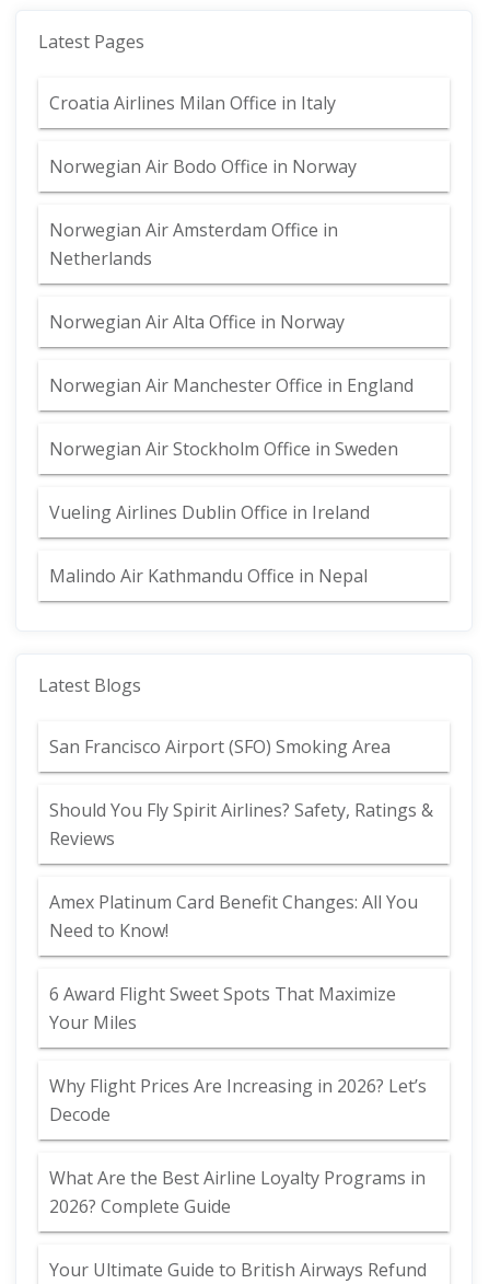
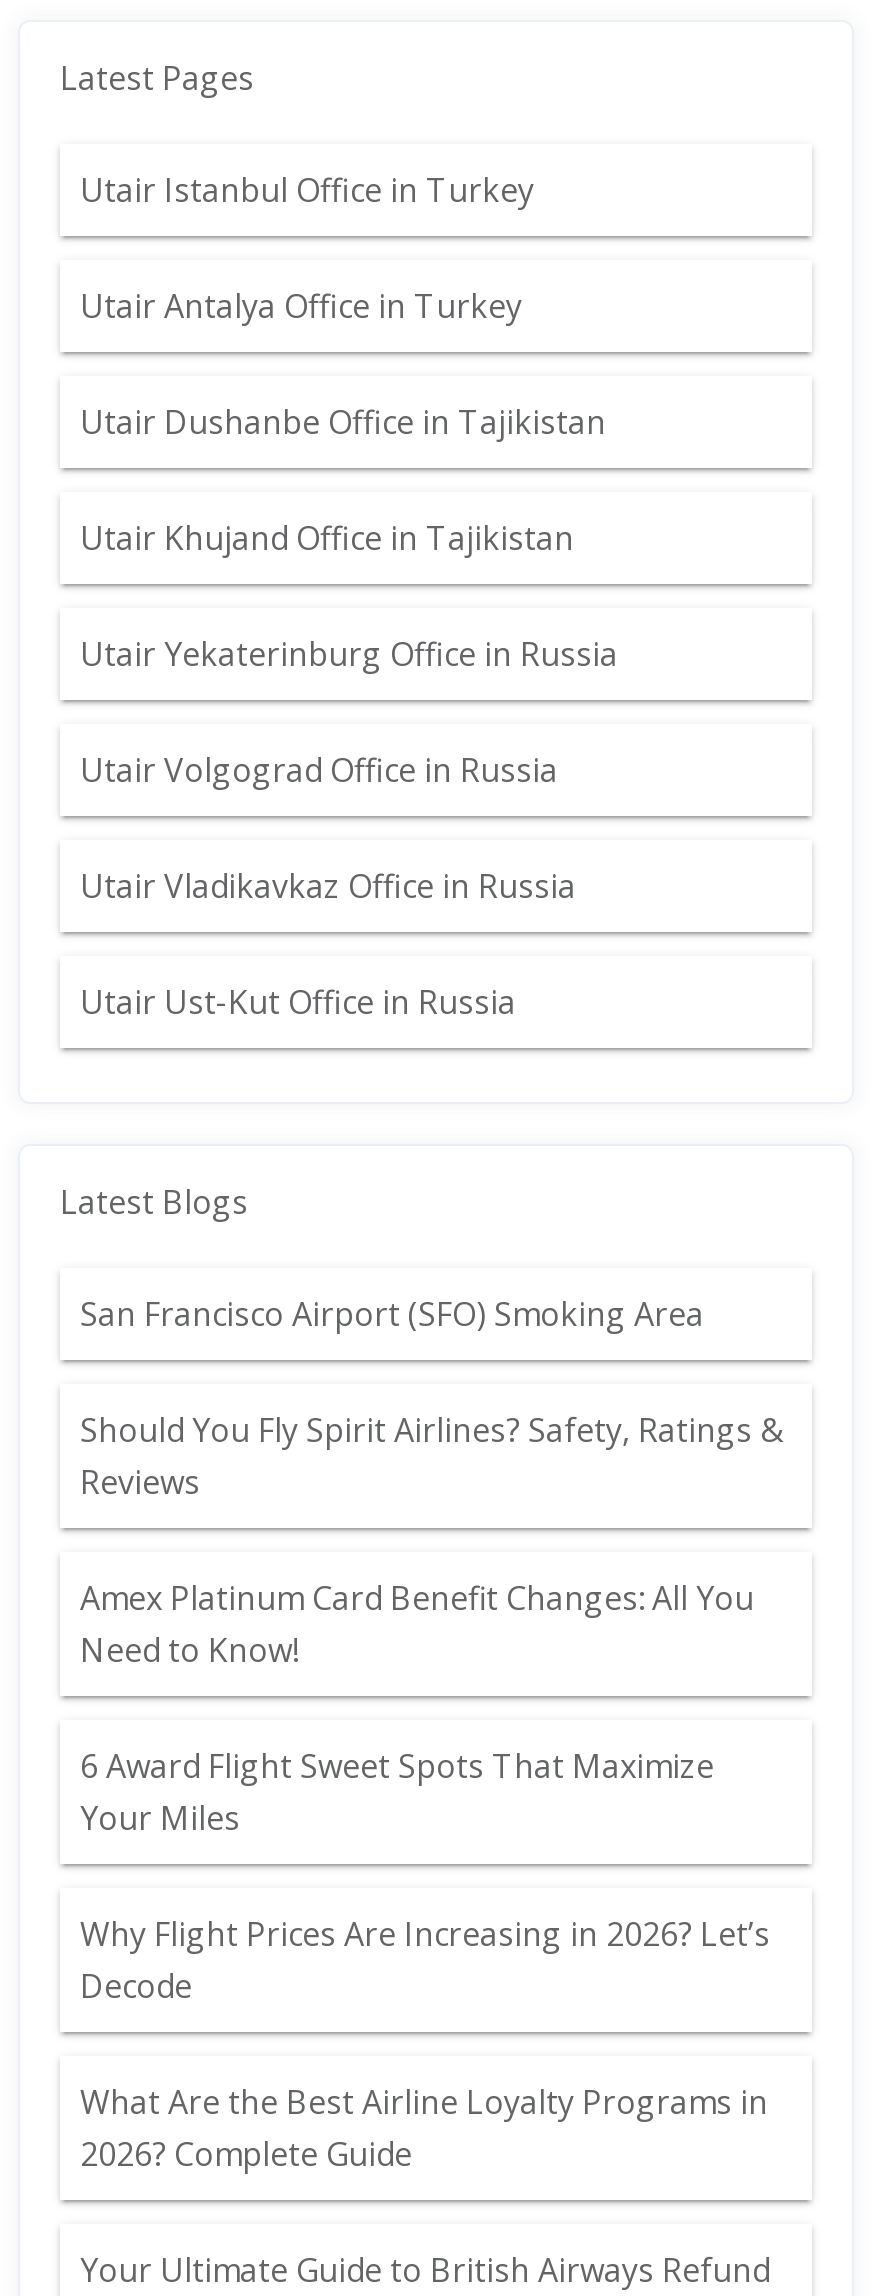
[49,91,336,115] Croatia Airlines Milan Office in Italy -> [80,168,534,212] Utair Istanbul Office in Turkey
[49,154,357,178] Norwegian Air Bodo Office in Norway -> [80,284,522,328] Utair Antalya Office in Turkey
[49,218,338,270] Norwegian Air Amsterdam Office in | Netherlands -> [80,400,606,444] Utair Dushanbe Office in Tajikistan
[49,310,345,334] Norwegian Air Alta Office in Norway -> [80,516,574,560] Utair Khujand Office in Tajikistan
[49,373,414,397] Norwegian Air Manchester Office in England -> [80,632,618,676] Utair Yekaterinburg Office in Russia
[49,437,398,461] Norwegian Air Stockholm Office in Sweden -> [80,748,558,792] Utair Volgograd Office in Russia
[49,500,370,524] Vueling Airlines Dublin Office in Ireland -> [80,864,576,908] Utair Vladikavkaz Office in Russia
[49,564,368,588] Malindo Air Kathmandu Office in Nepal -> [80,980,516,1024] Utair Ust-Kut Office in Russia

